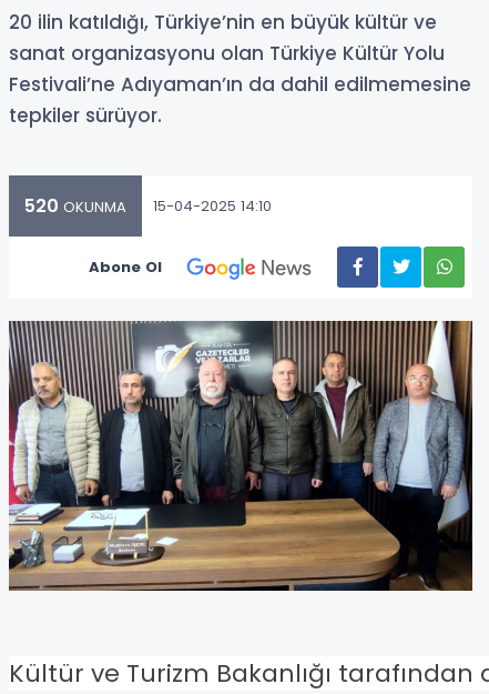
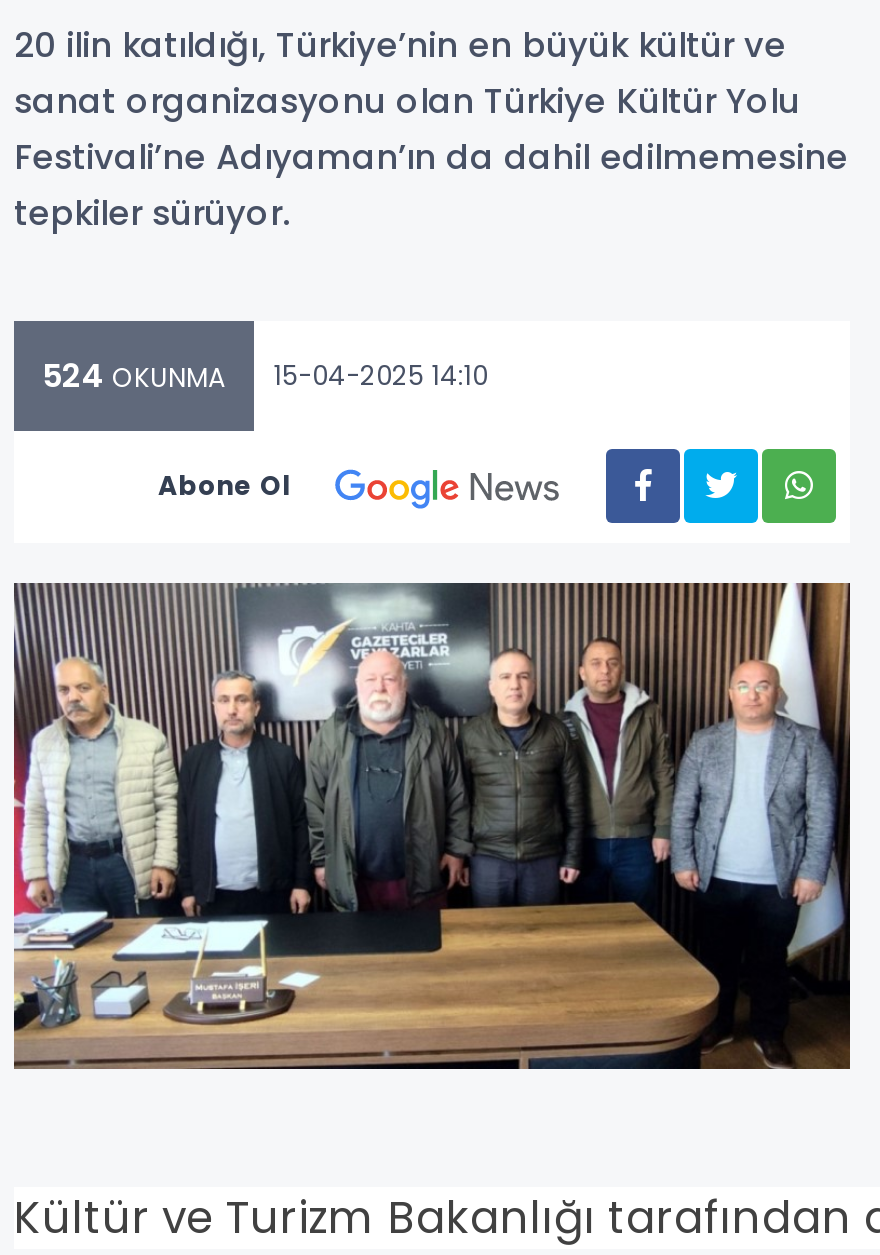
[24,194,272,219] 520 OKUNMA 15-04-2025 14:10 -> [42,354,488,400] 524 OKUNMA 15-04-2025 14:10

